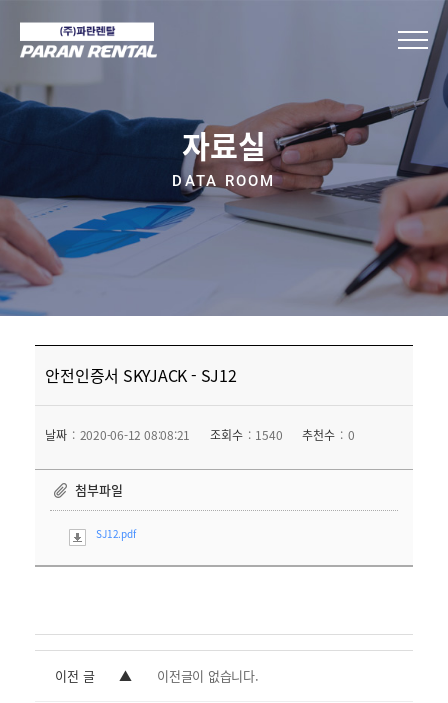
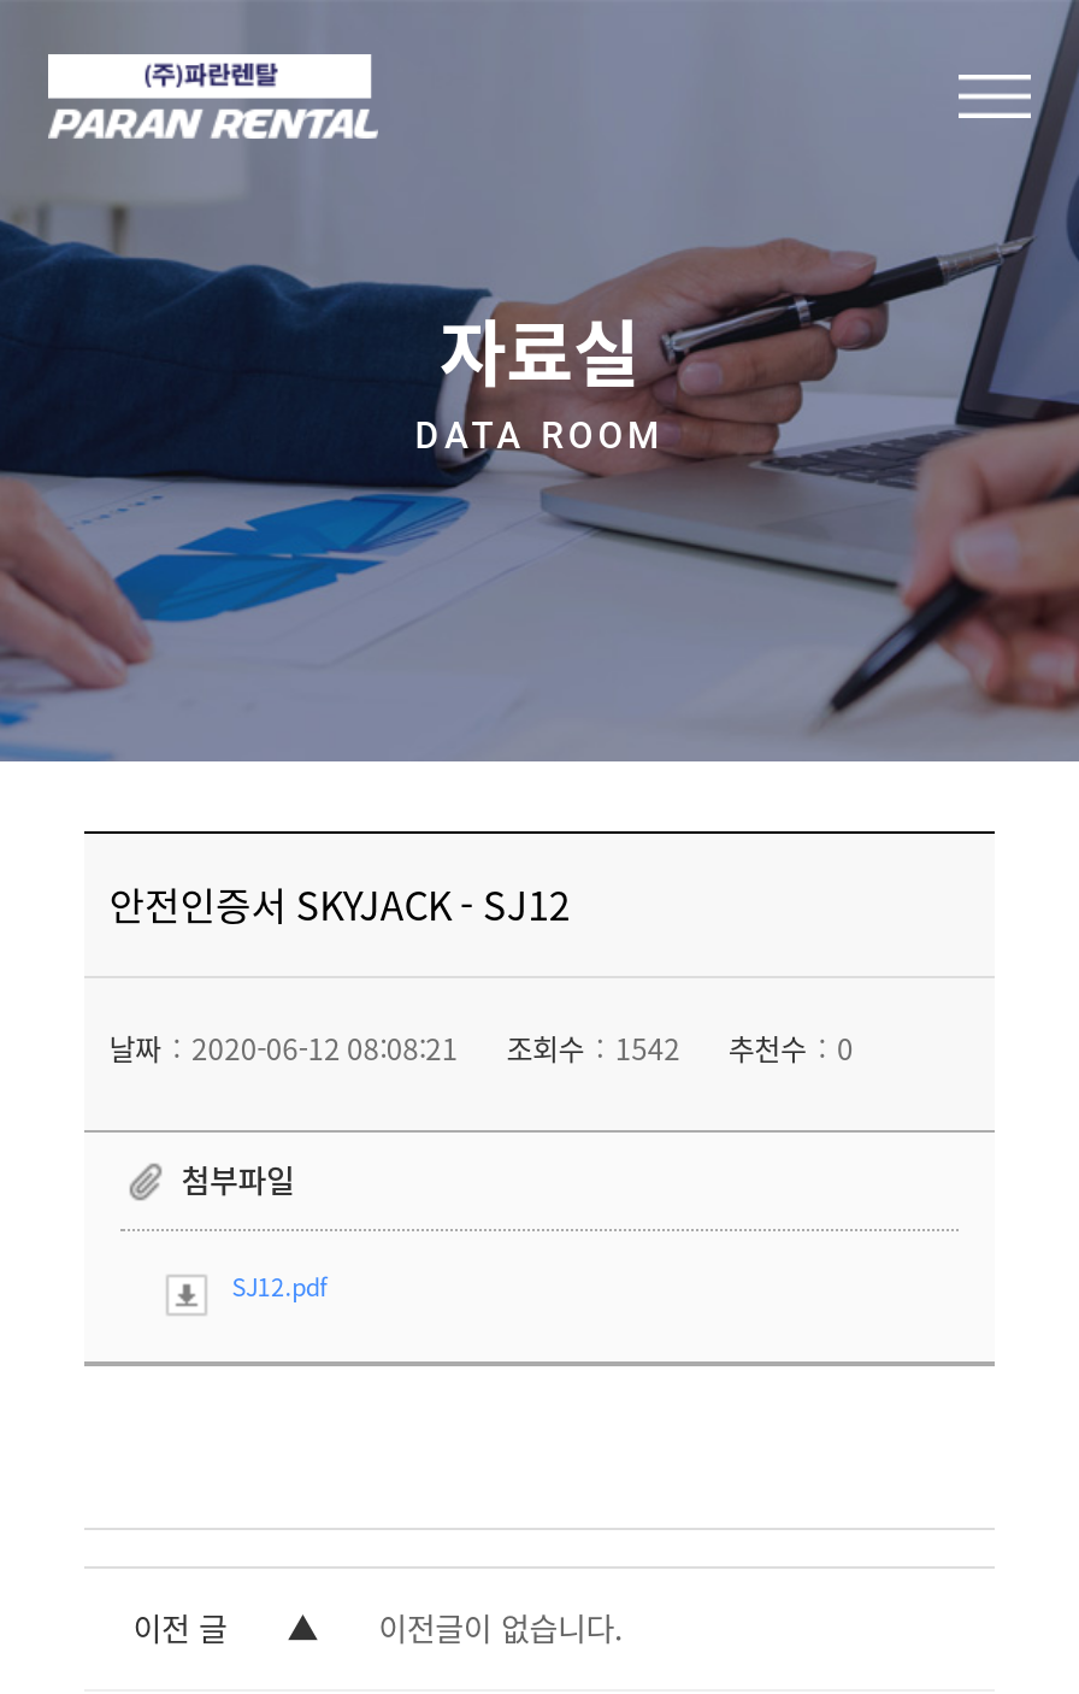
[45,426,354,444] 날짜 2020-06-12 08:08:21 조회수 1540 추천수 0 -> [109,1027,853,1071] 날짜 2020-06-12 08:08:21 조회수 1542 추천수 0

